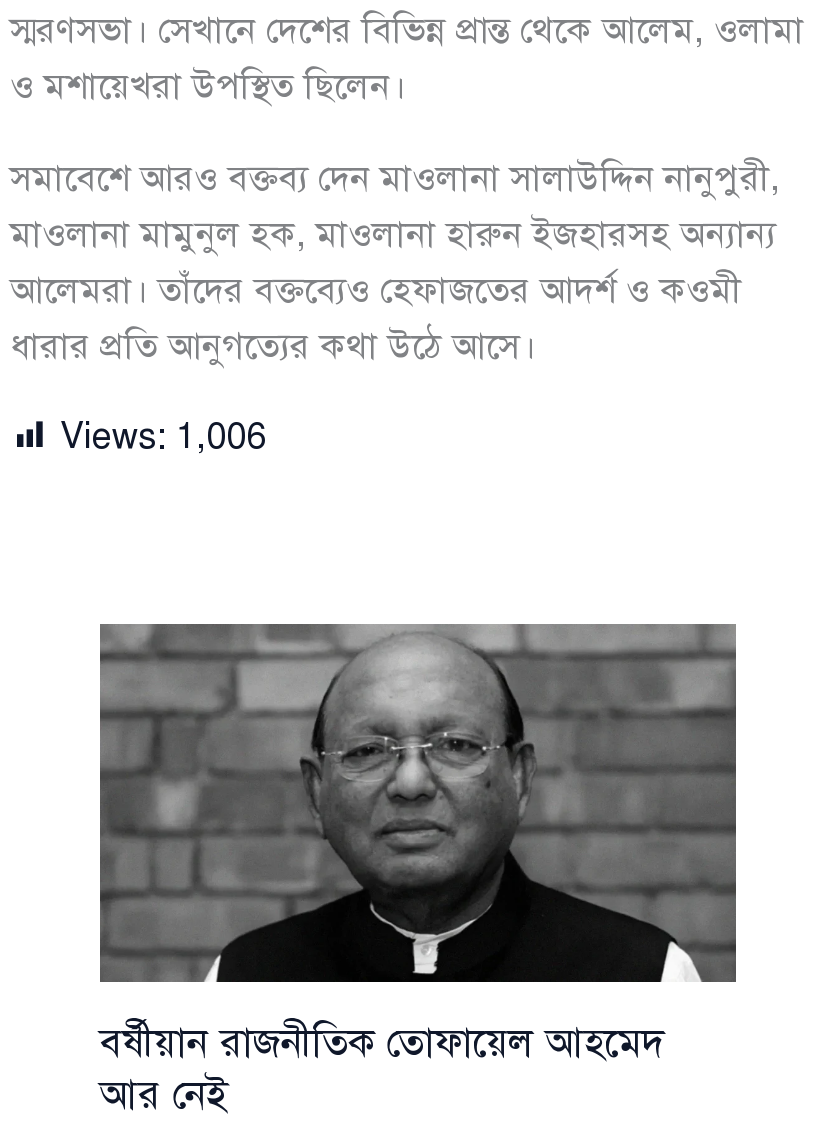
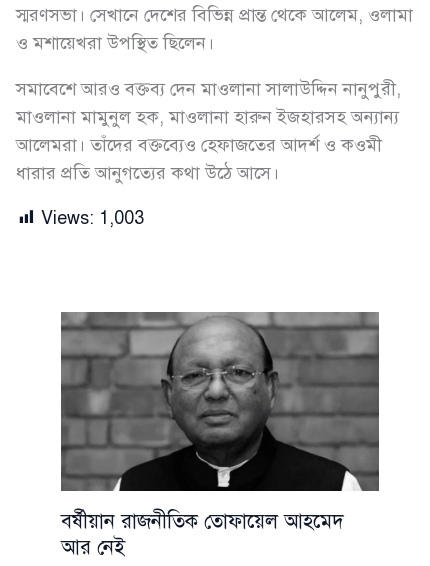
[60,414,266,458] Views: 1,006 -> [41,207,144,229] Views: 1,003

